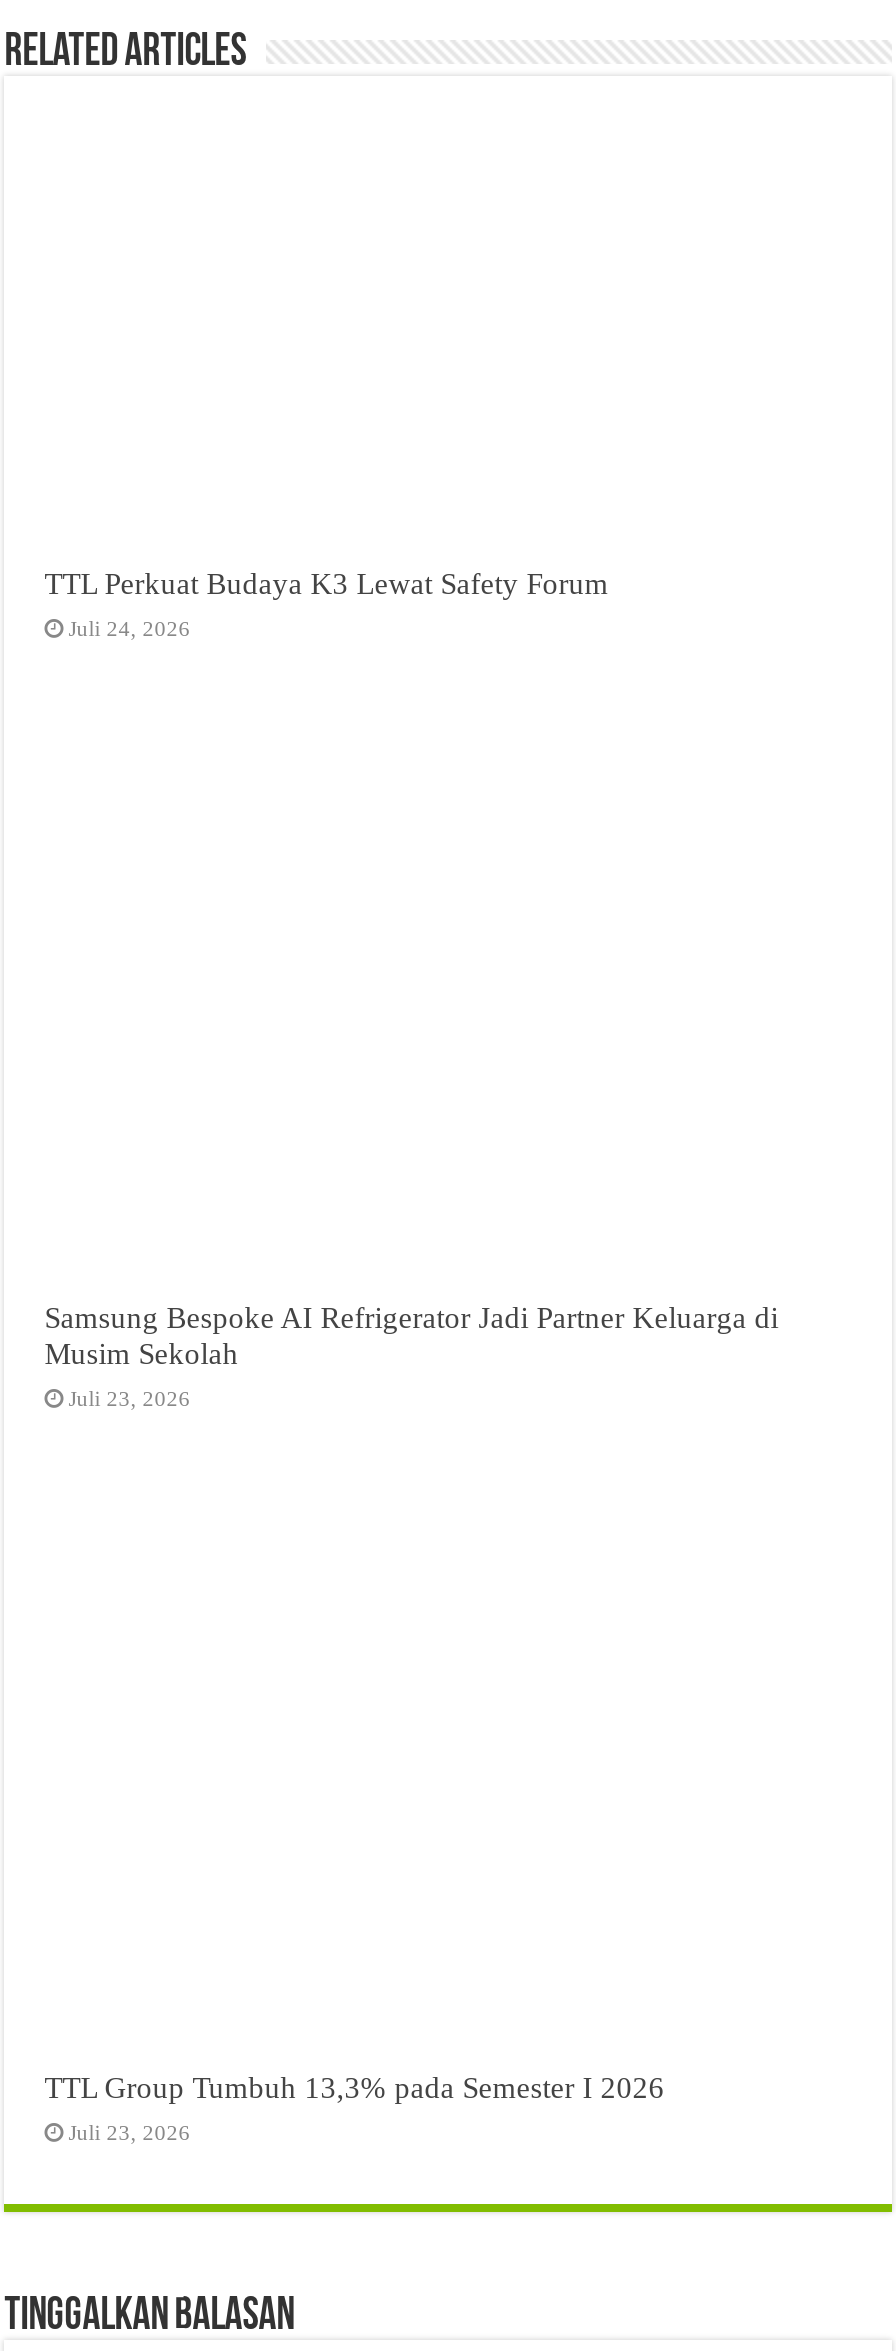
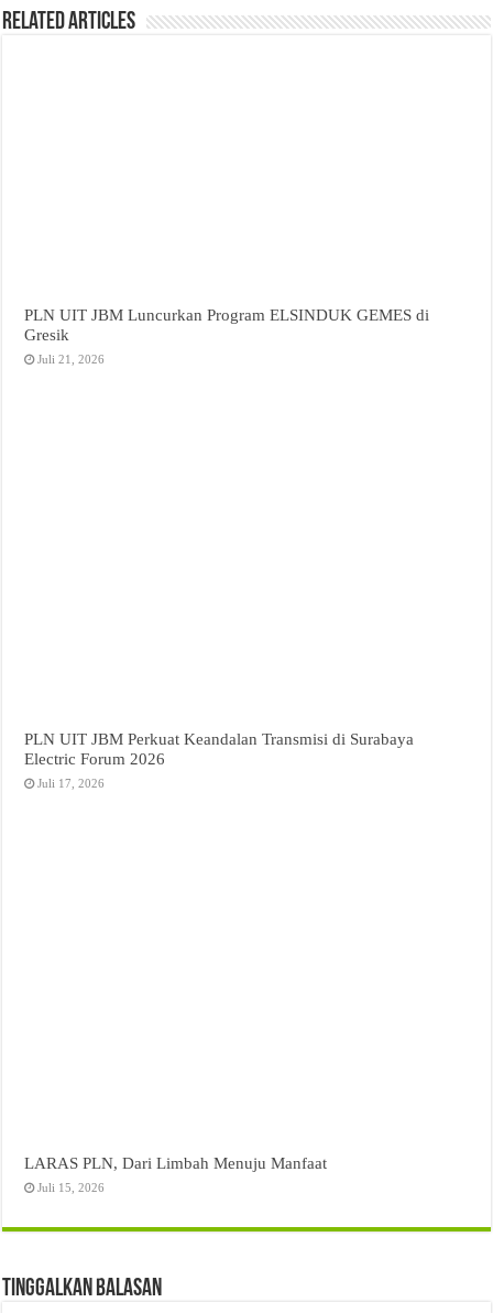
[44,566,608,600] TTL Perkuat Budaya K3 Lewat Safety Forum -> [24,305,429,343] PLN UIT JBM Luncurkan Program ELSINDUK GEMES di | Gresik
[68,616,190,640] Juli 24, 2026 -> [38,352,105,365] Juli 21, 2026
[44,1300,778,1370] Samsung Bespoke AI Refrigerator Jadi Partner Keluarga di | Musim Sekolah -> [24,729,414,768] PLN UIT JBM Perkuat Keandalan Transmisi di Surabaya | Electric Forum 2026
[68,1386,190,1410] Juli 23, 2026 -> [38,776,105,790] Juli 17, 2026
[44,2070,664,2104] TTL Group Tumbuh 13,3% pada Semester I 2026 -> [24,1153,327,1172] LARAS PLN, Dari Limbah Menuju Manfaat
[68,2120,190,2144] Juli 23, 2026 -> [38,1181,105,1194] Juli 15, 2026

